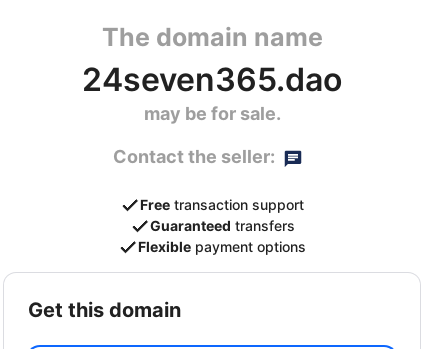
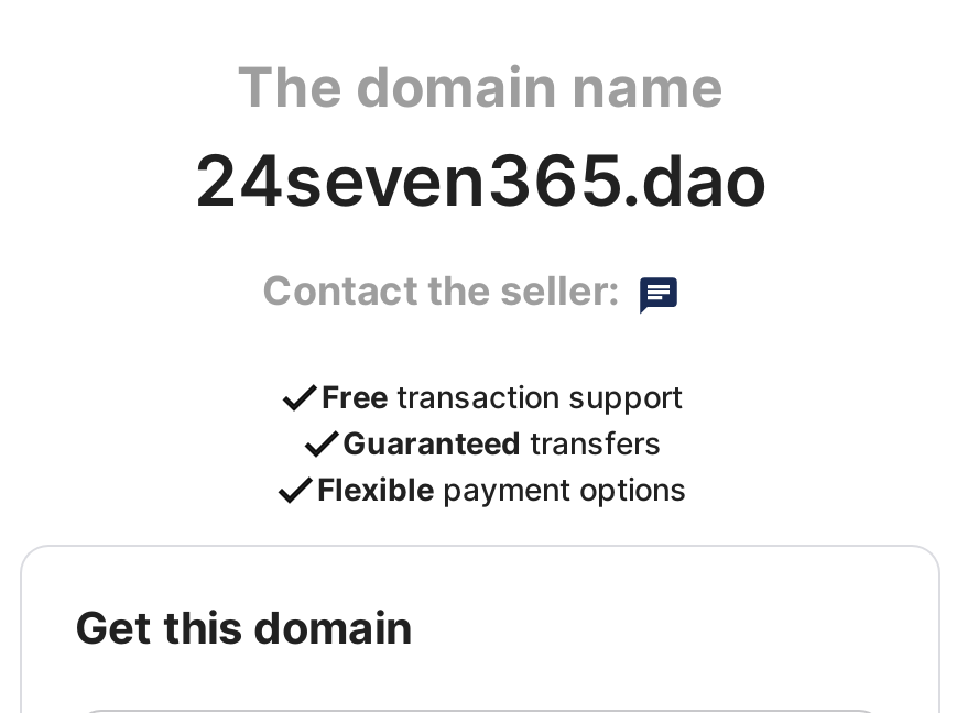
[143,103,280,124] may be for sale. -> none

